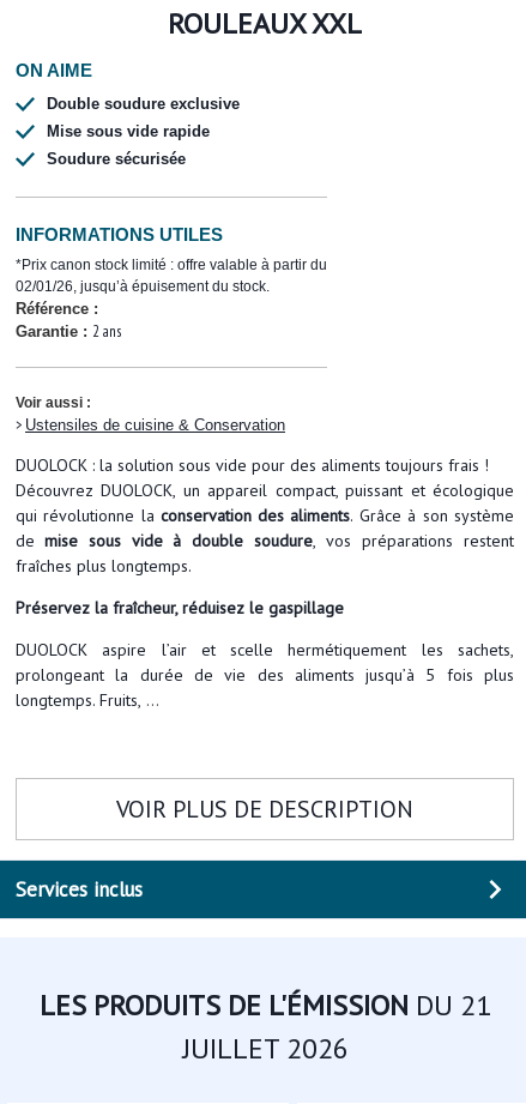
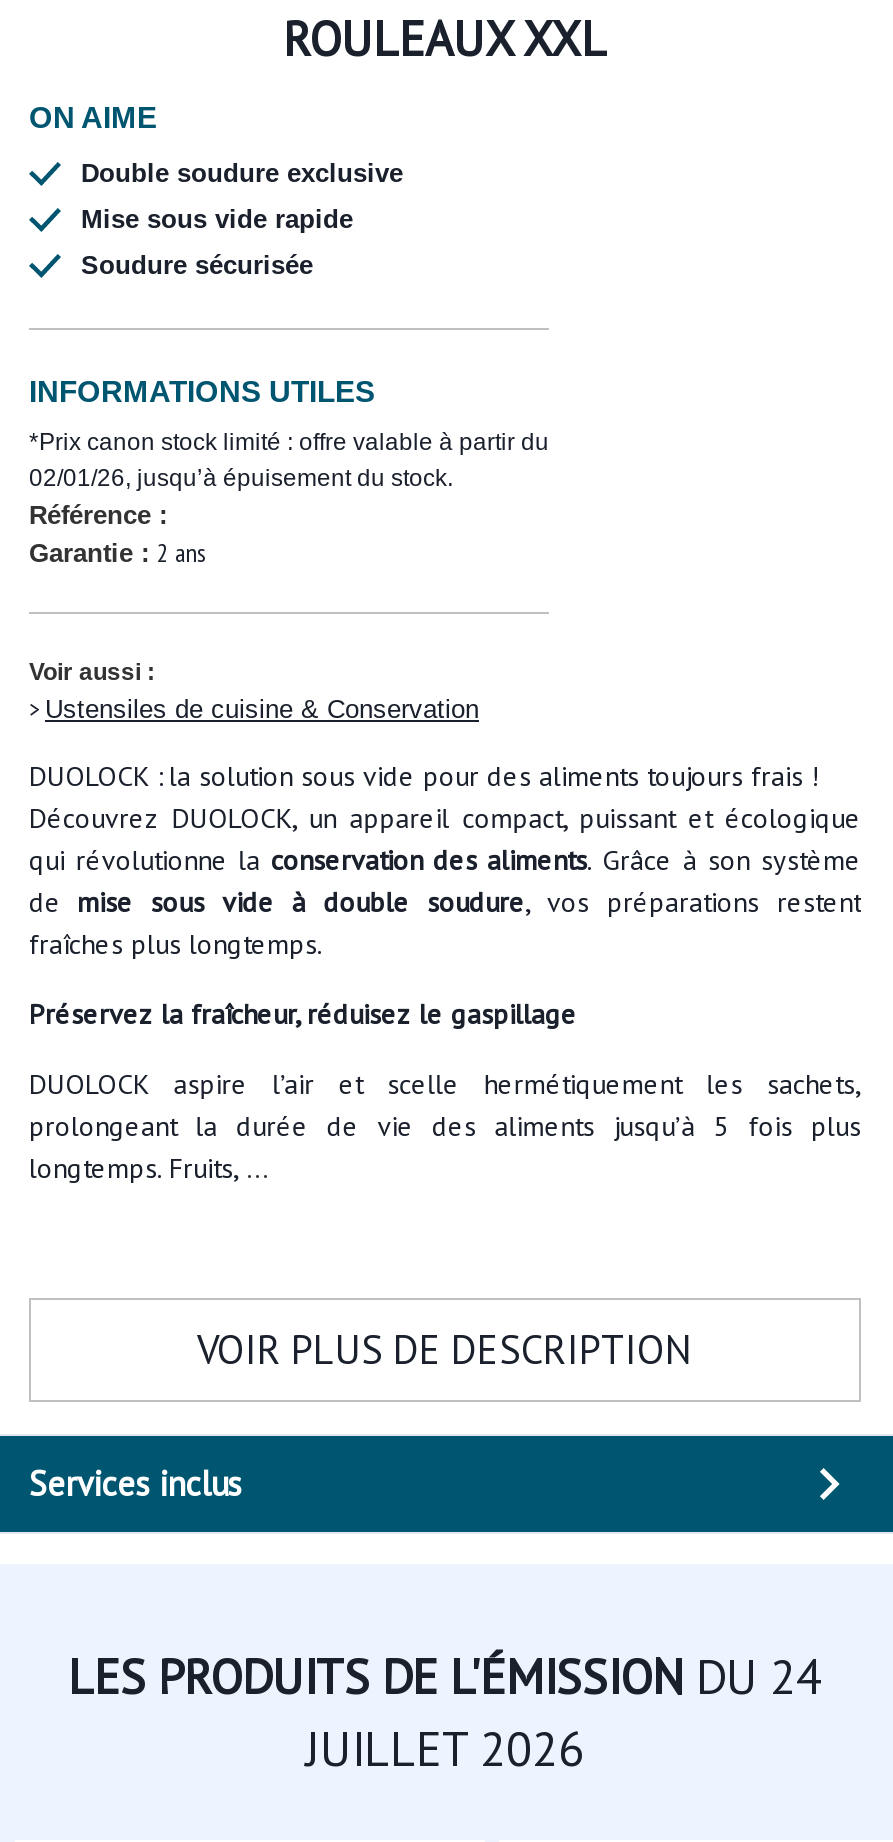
[39,987,491,1024] LES PRODUITS DE L'ÉMISSION DU 21 -> [68,1646,822,1708] LES PRODUITS DE L'ÉMISSION DU 24

